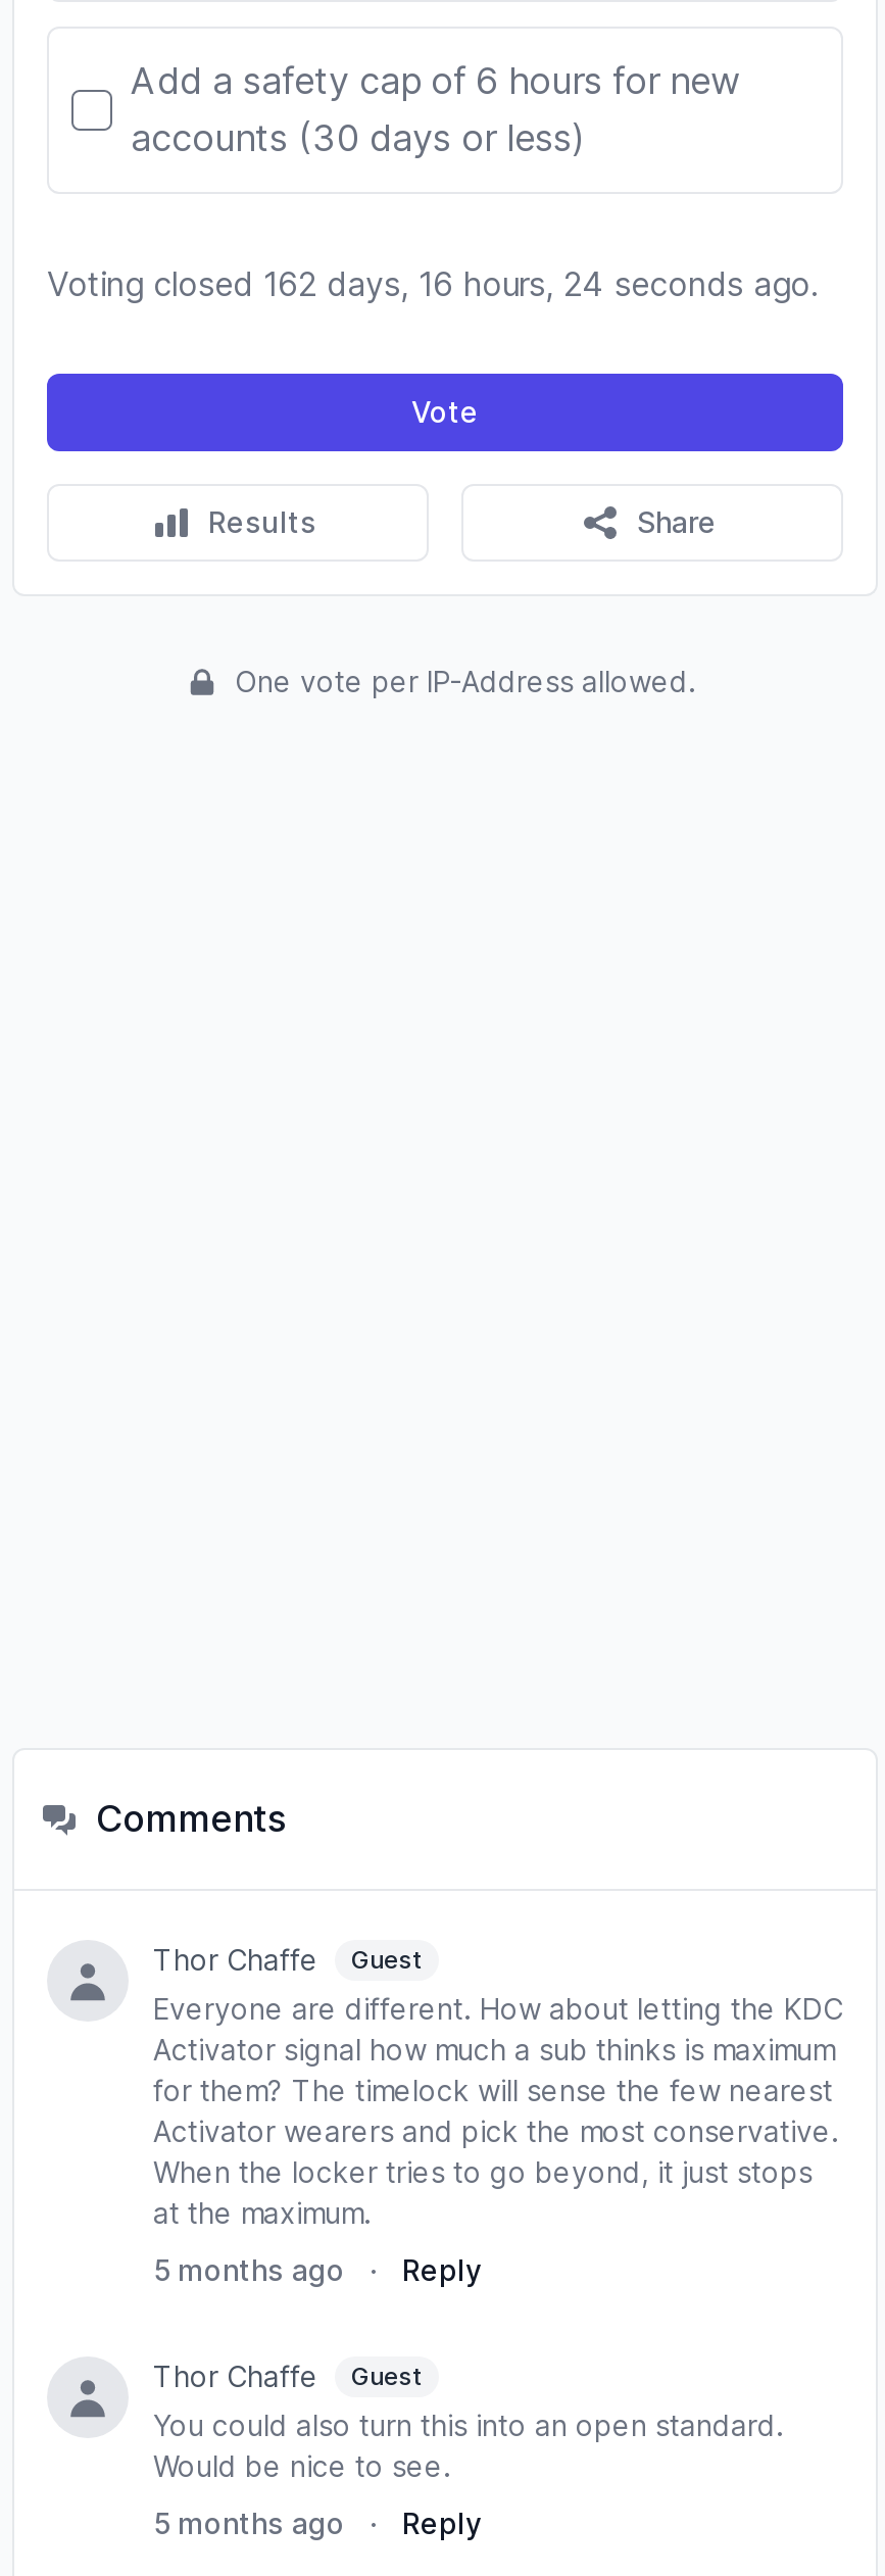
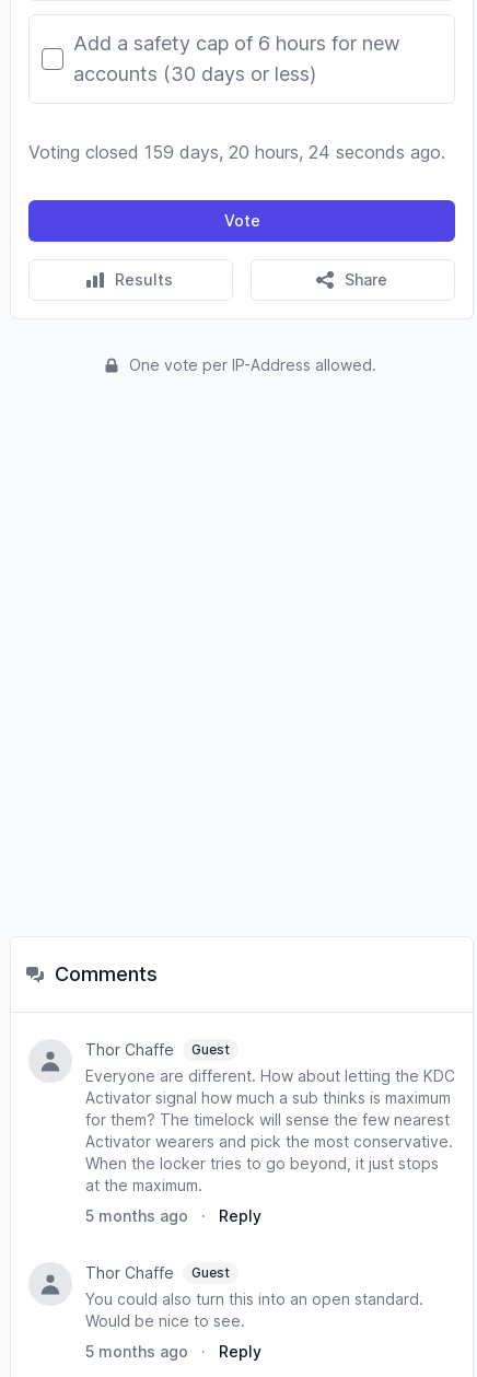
[47,263,819,304] Voting closed 162 days, 16 hours, 24 seconds ago. -> [28,141,445,163] Voting closed 159 days, 20 hours, 24 seconds ago.

